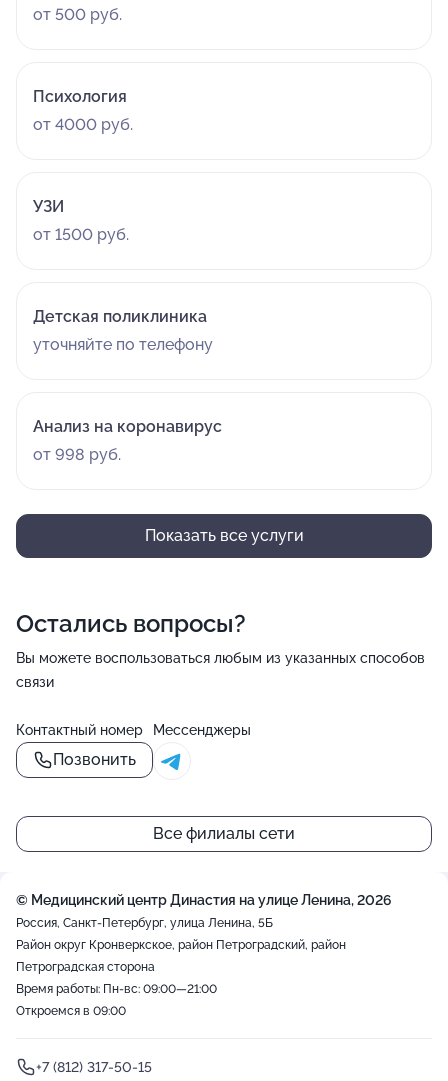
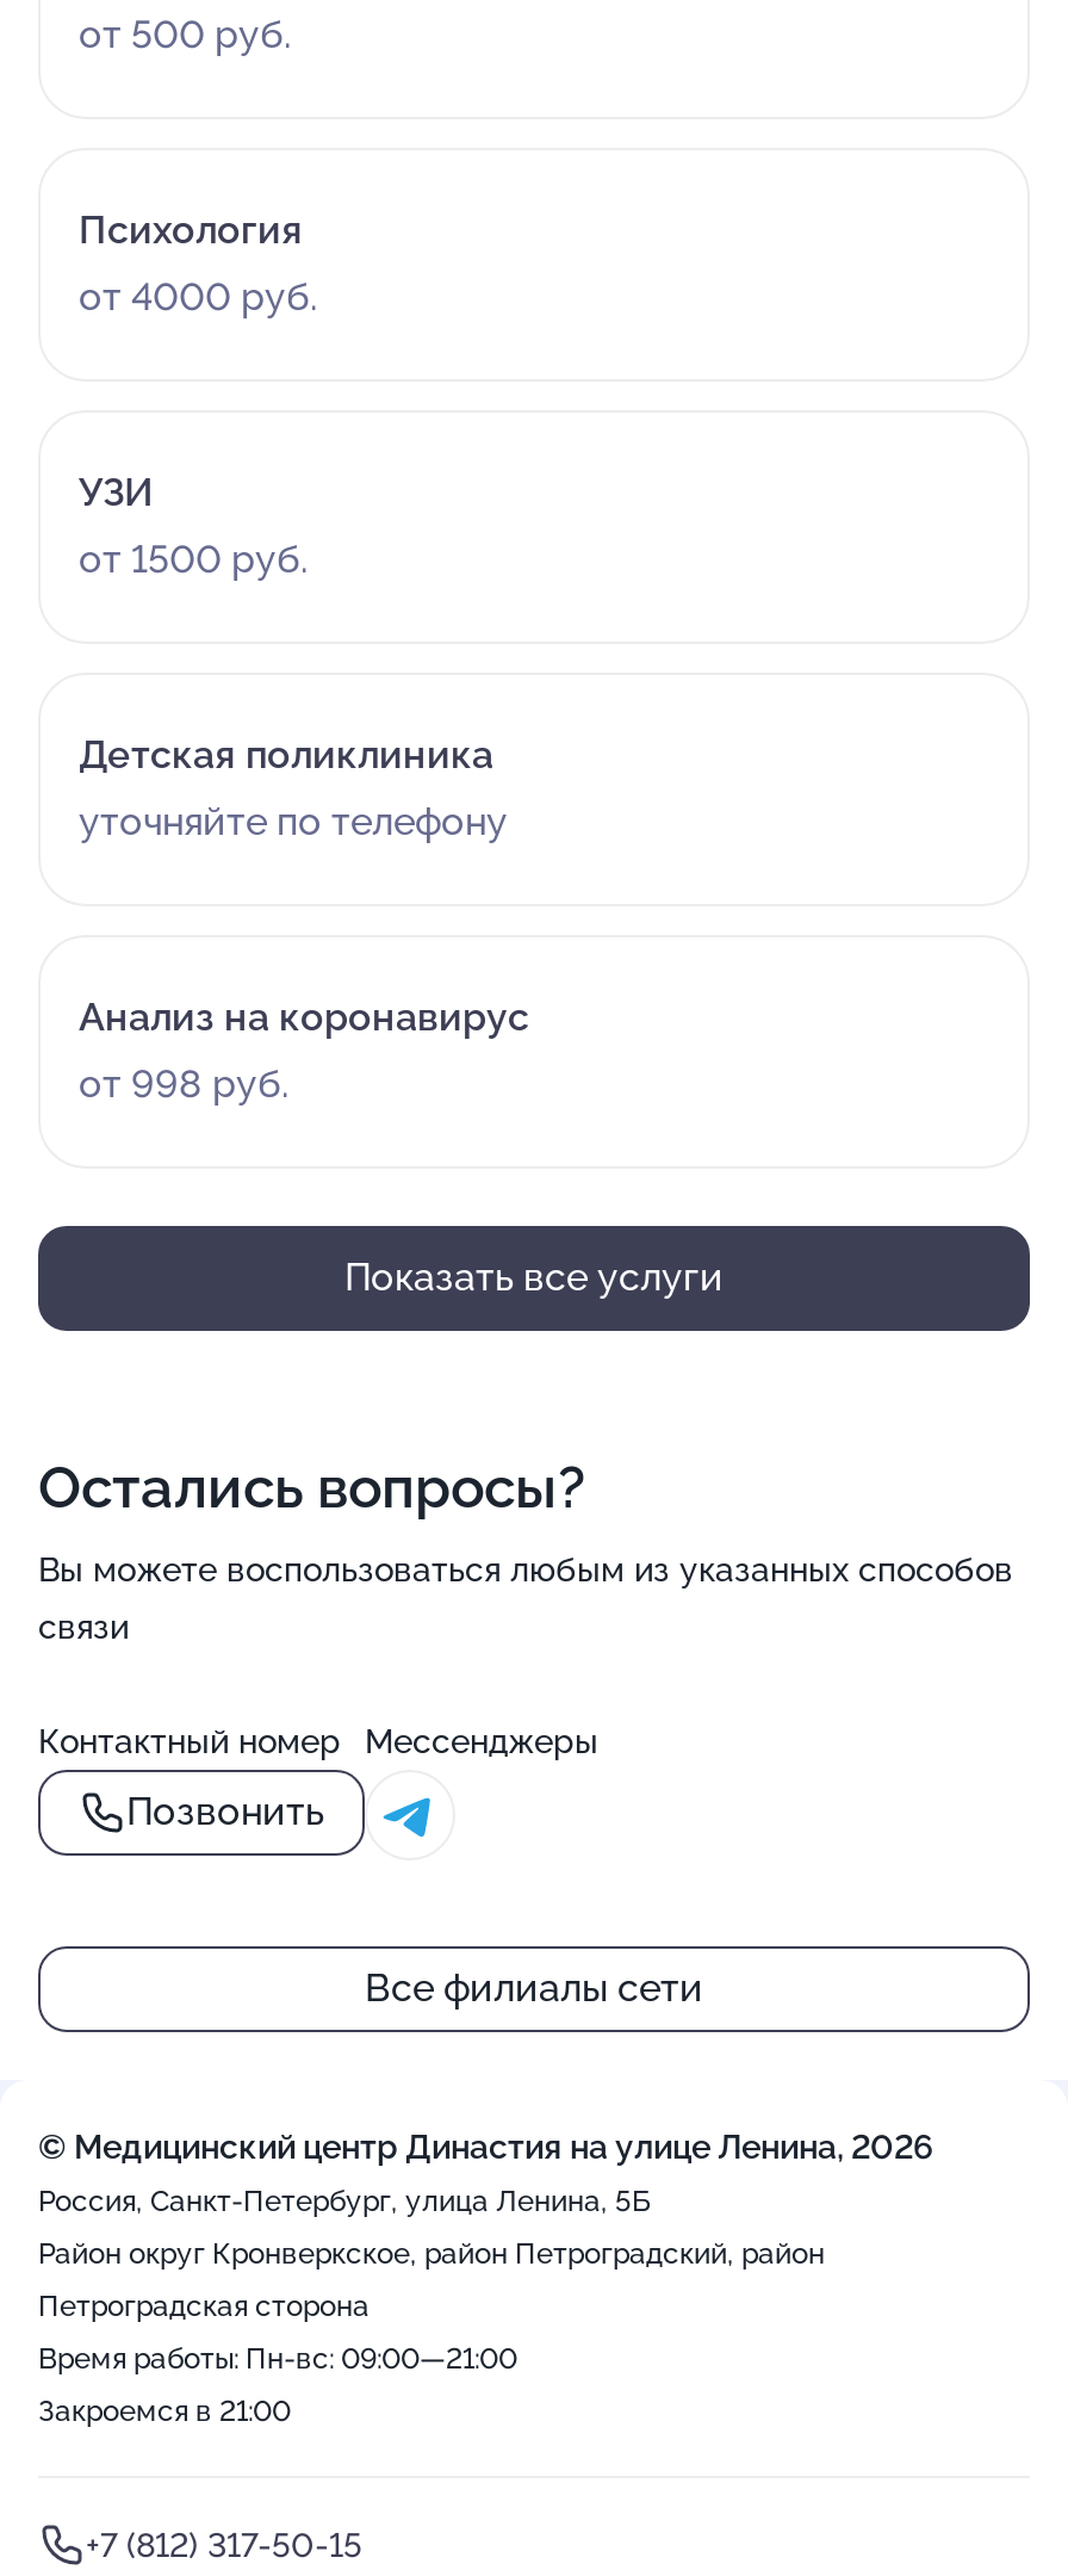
[16,1004,126,1018] Откроемся в 09:00 -> [38,2395,291,2428] Закроемся в 21:00

